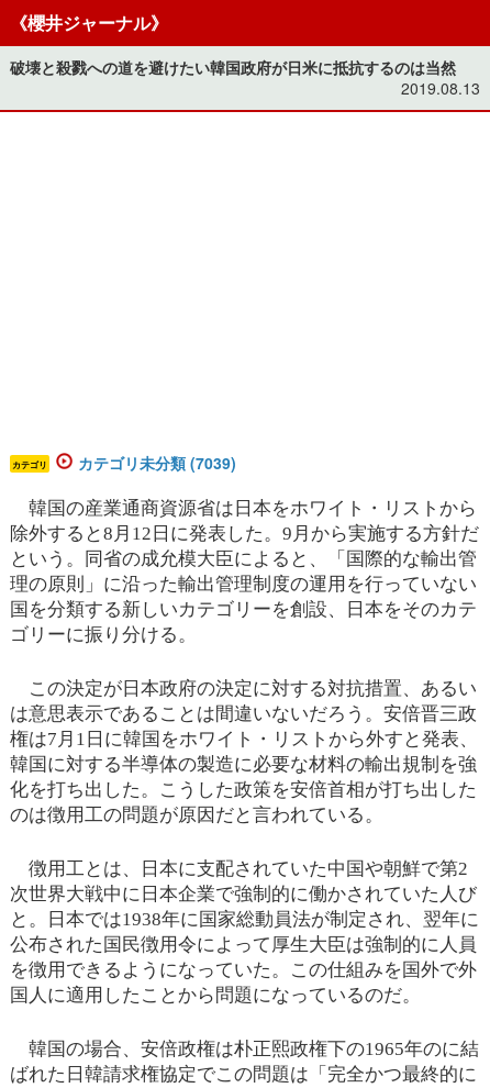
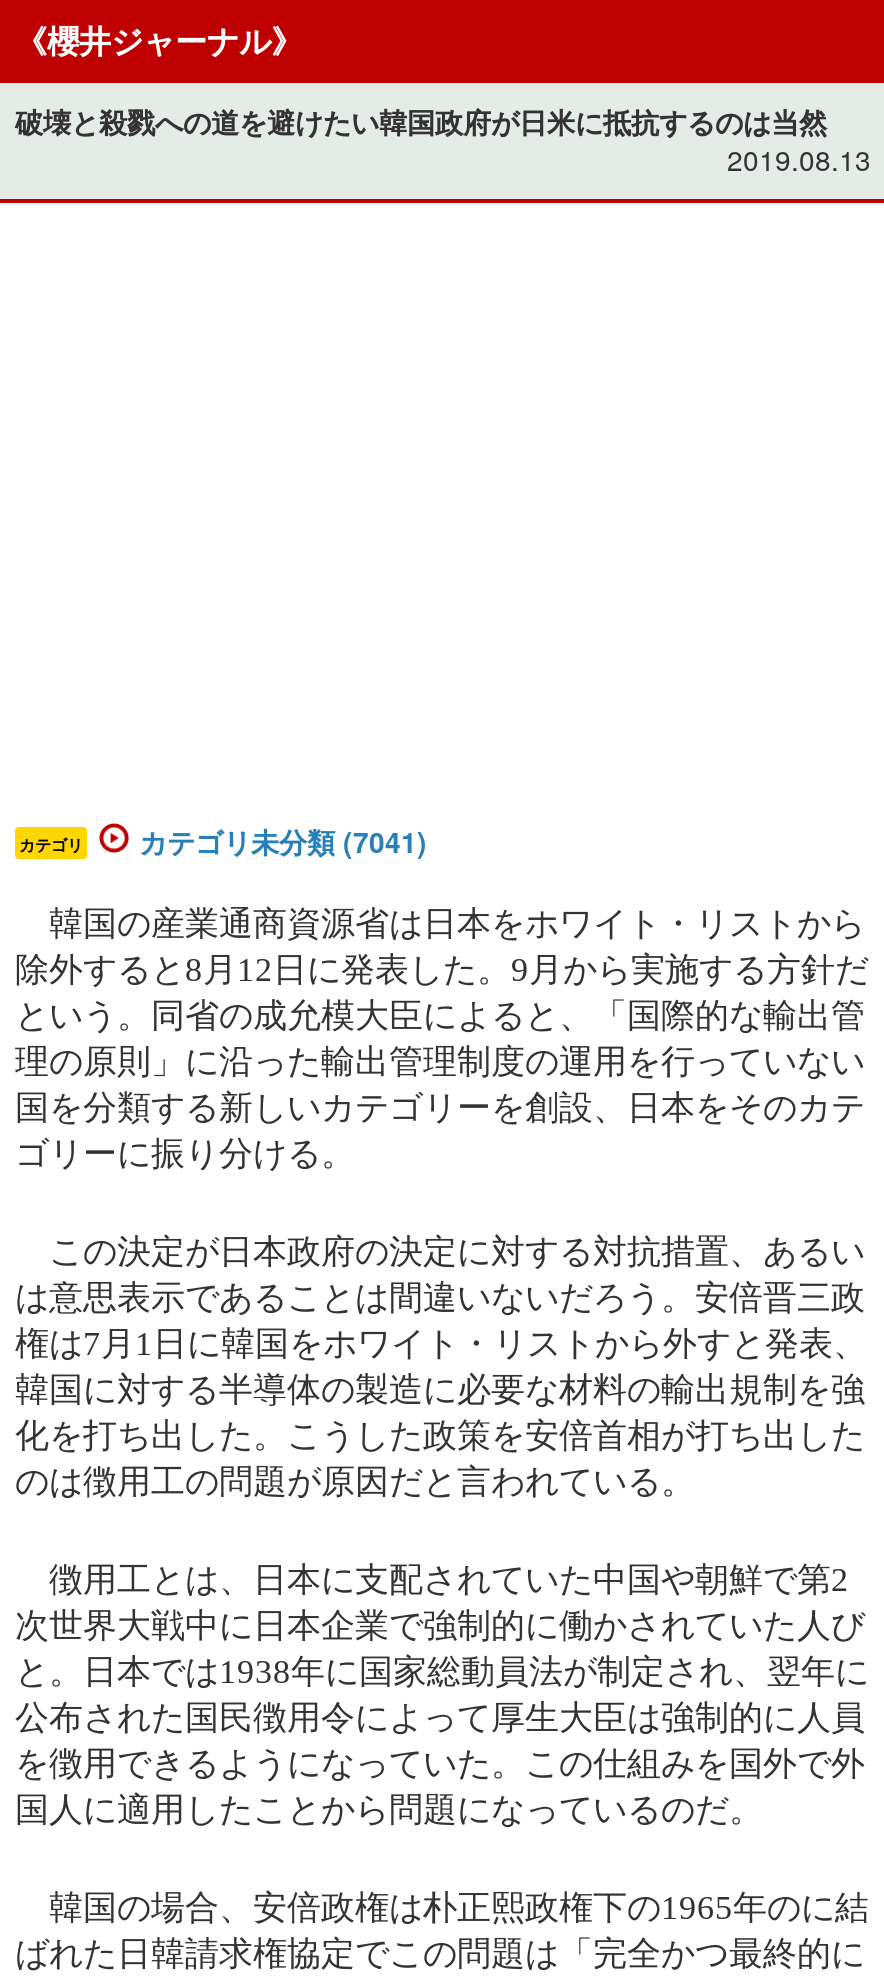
[78,451,236,473] カテゴリ未分類 (7039) -> [139,821,427,861] カテゴリ未分類 (7041)

